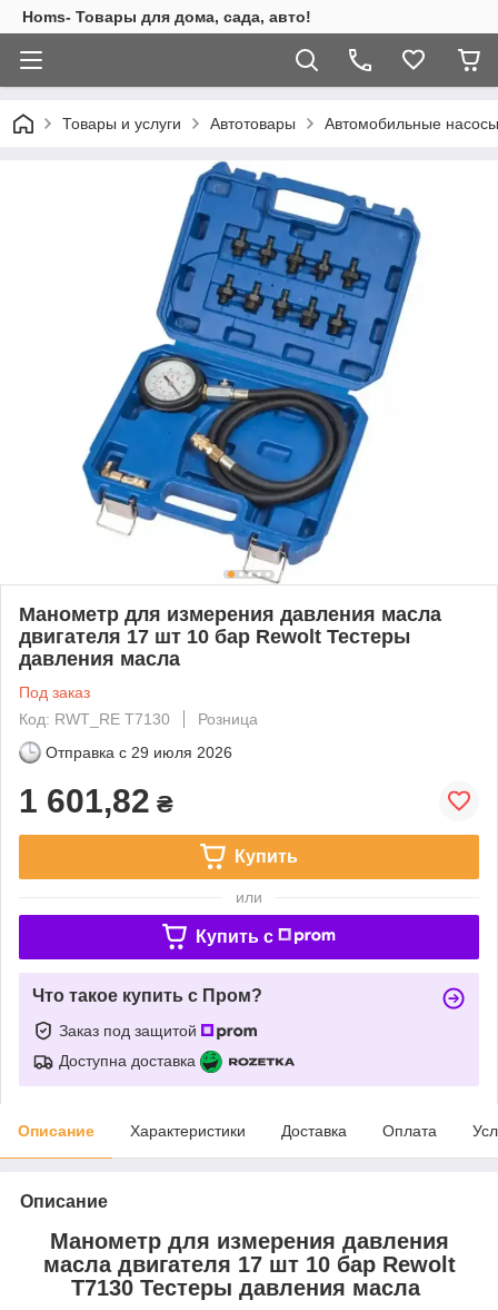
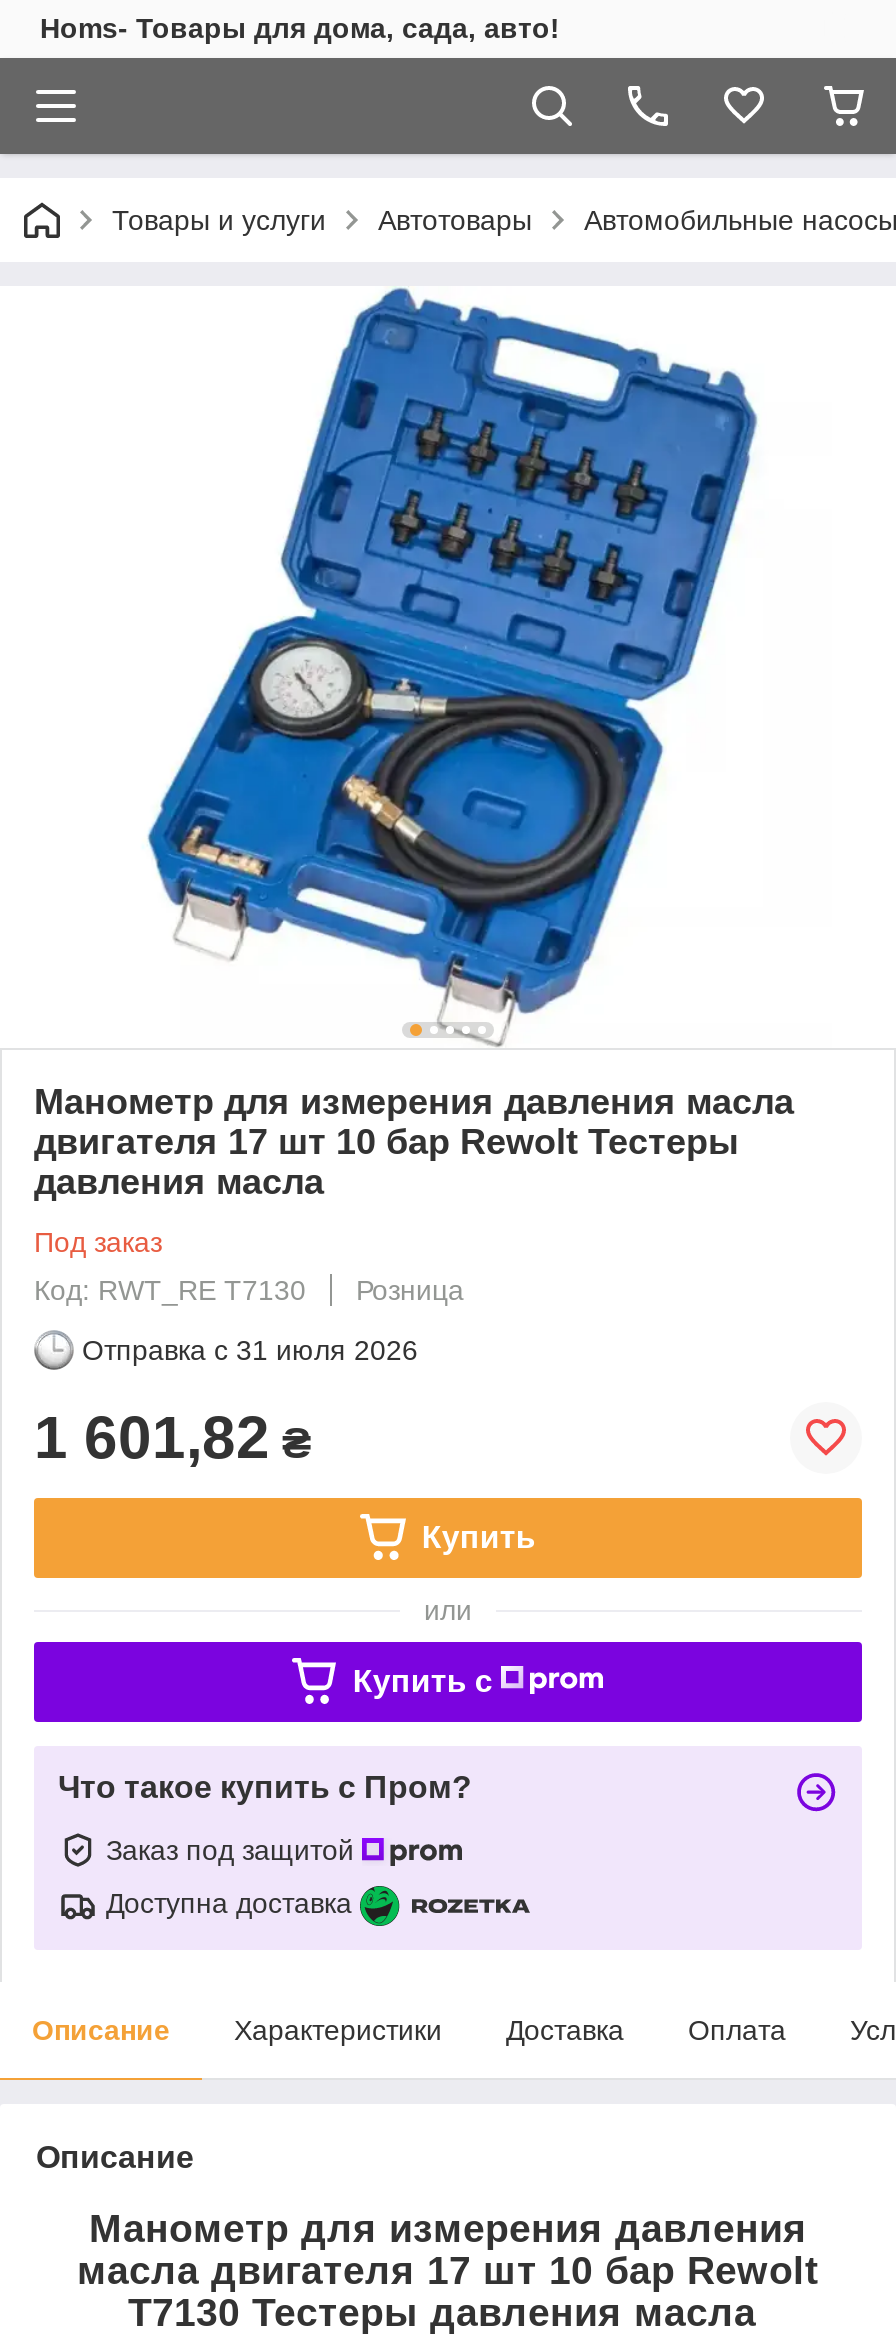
[46,743,232,761] Отправка с 29 июля 2026 -> [82,1334,418,1366] Отправка с 31 июля 2026

